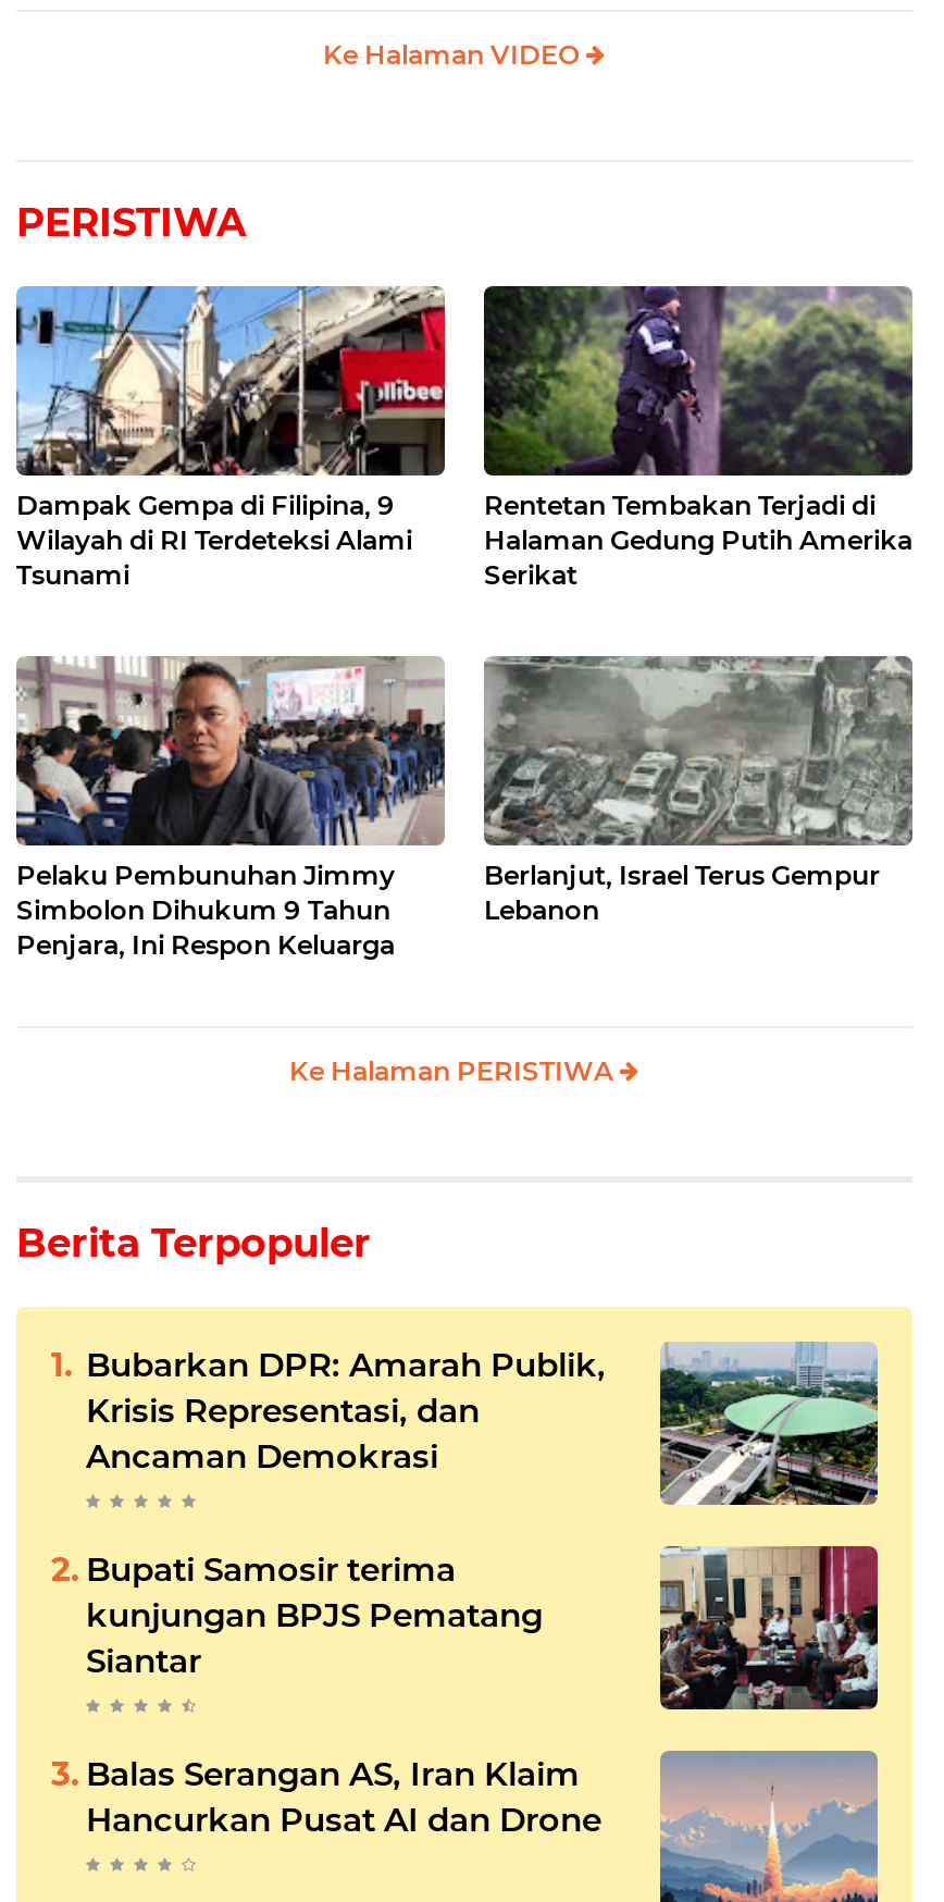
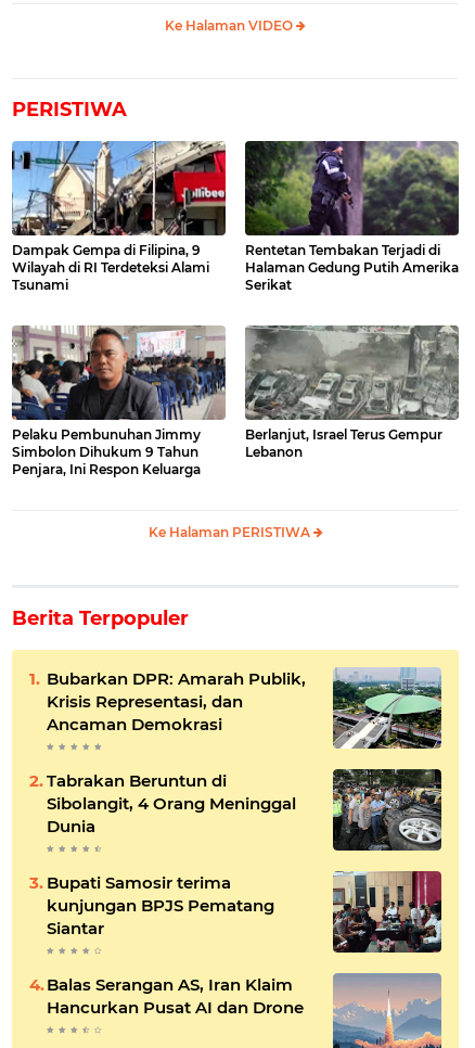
none -> [47,768,442,852] [image] | Tabrakan Beruntun di | Sibolangit, 4 Orang Meninggal | Dunia

